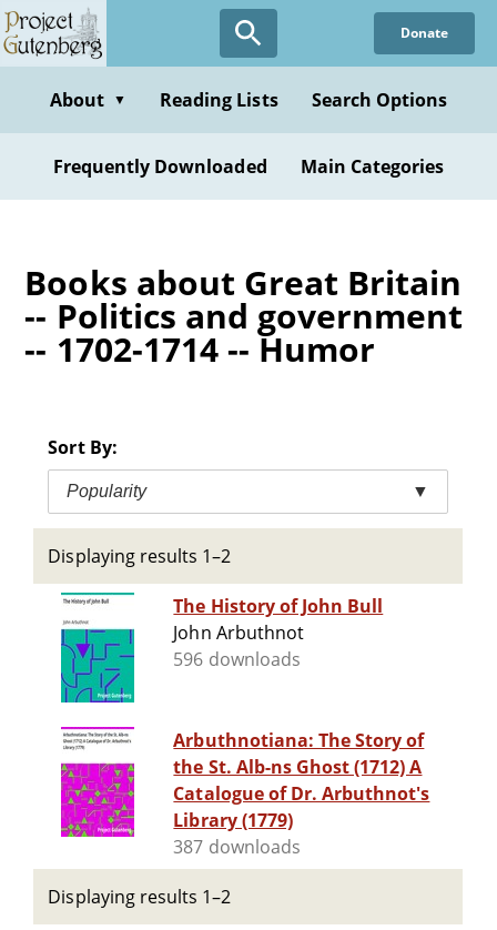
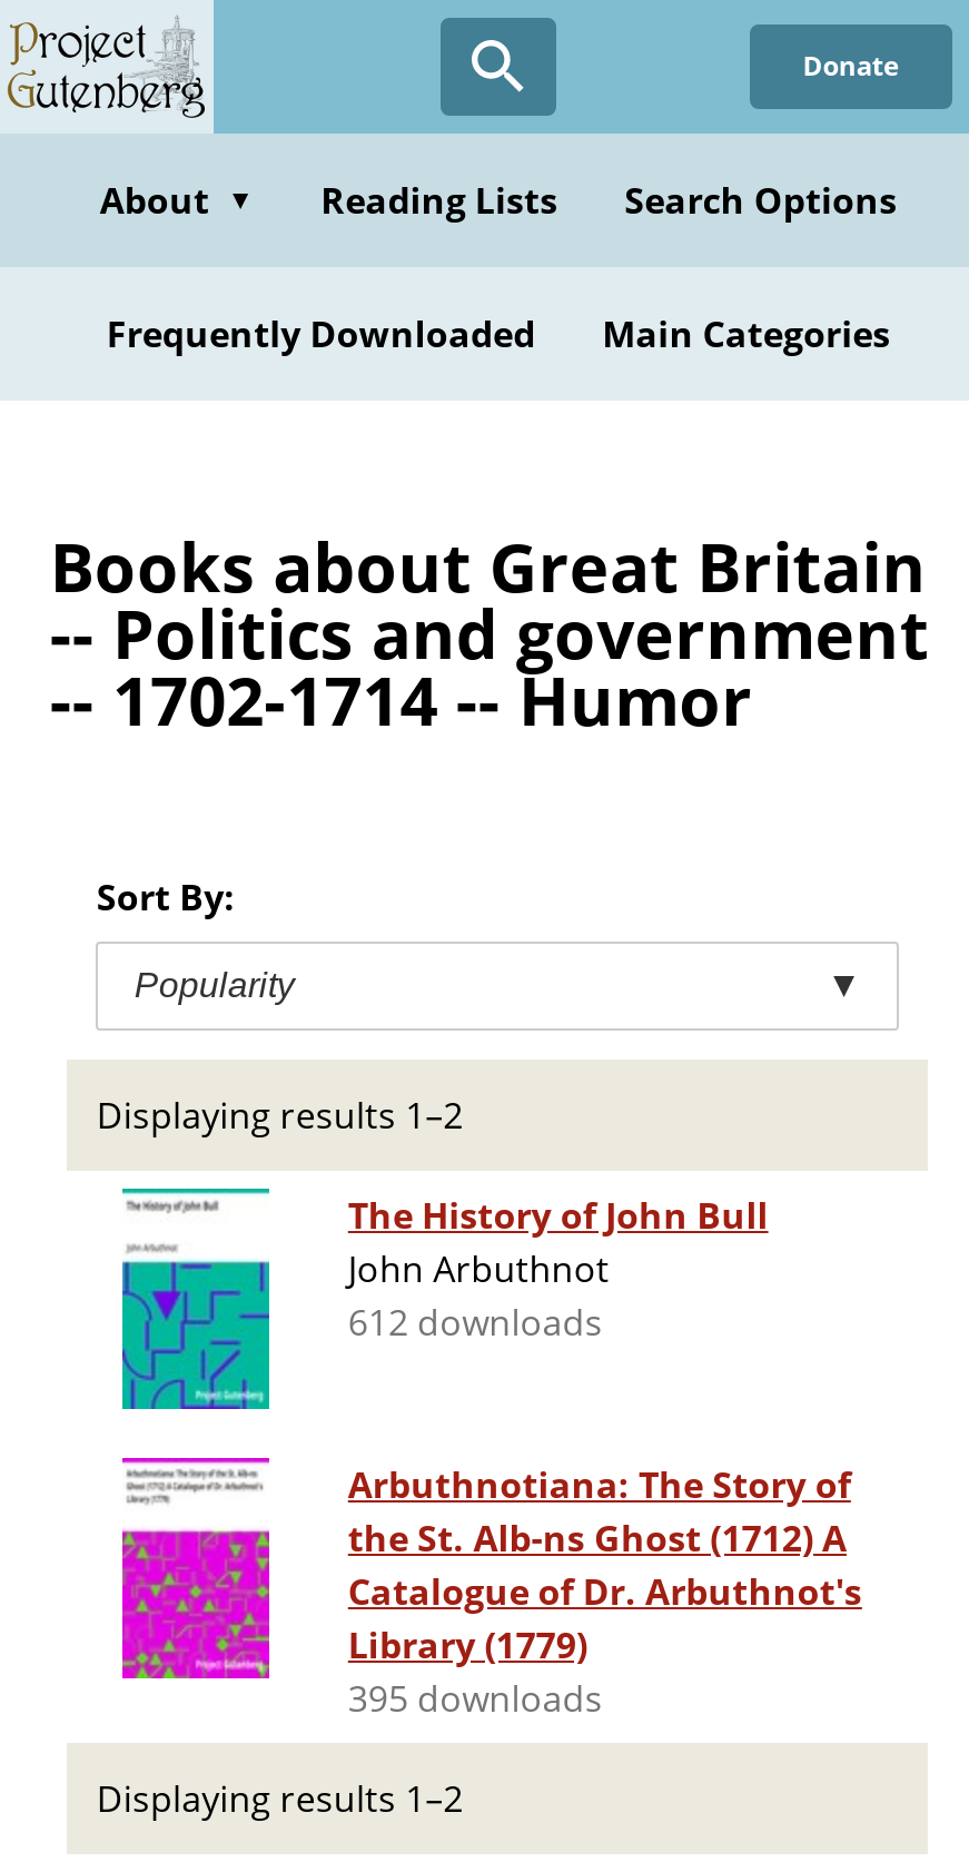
[174,647,301,672] 596 downloads -> [348,1298,603,1347] 612 downloads
[174,835,301,859] 387 downloads -> [348,1674,603,1723] 395 downloads

